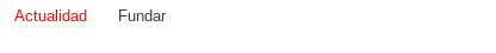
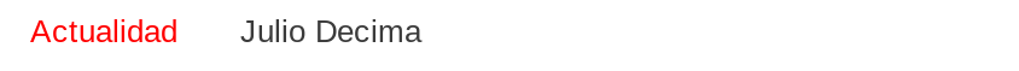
[118,7,166,24] Fundar -> [240,13,421,49] Julio Decima

